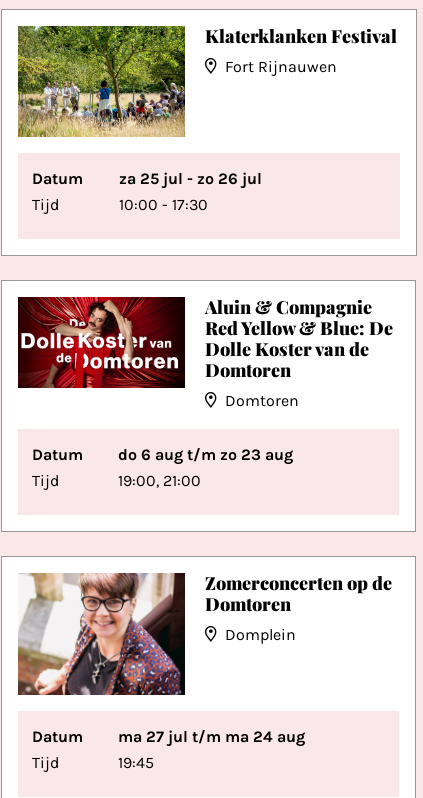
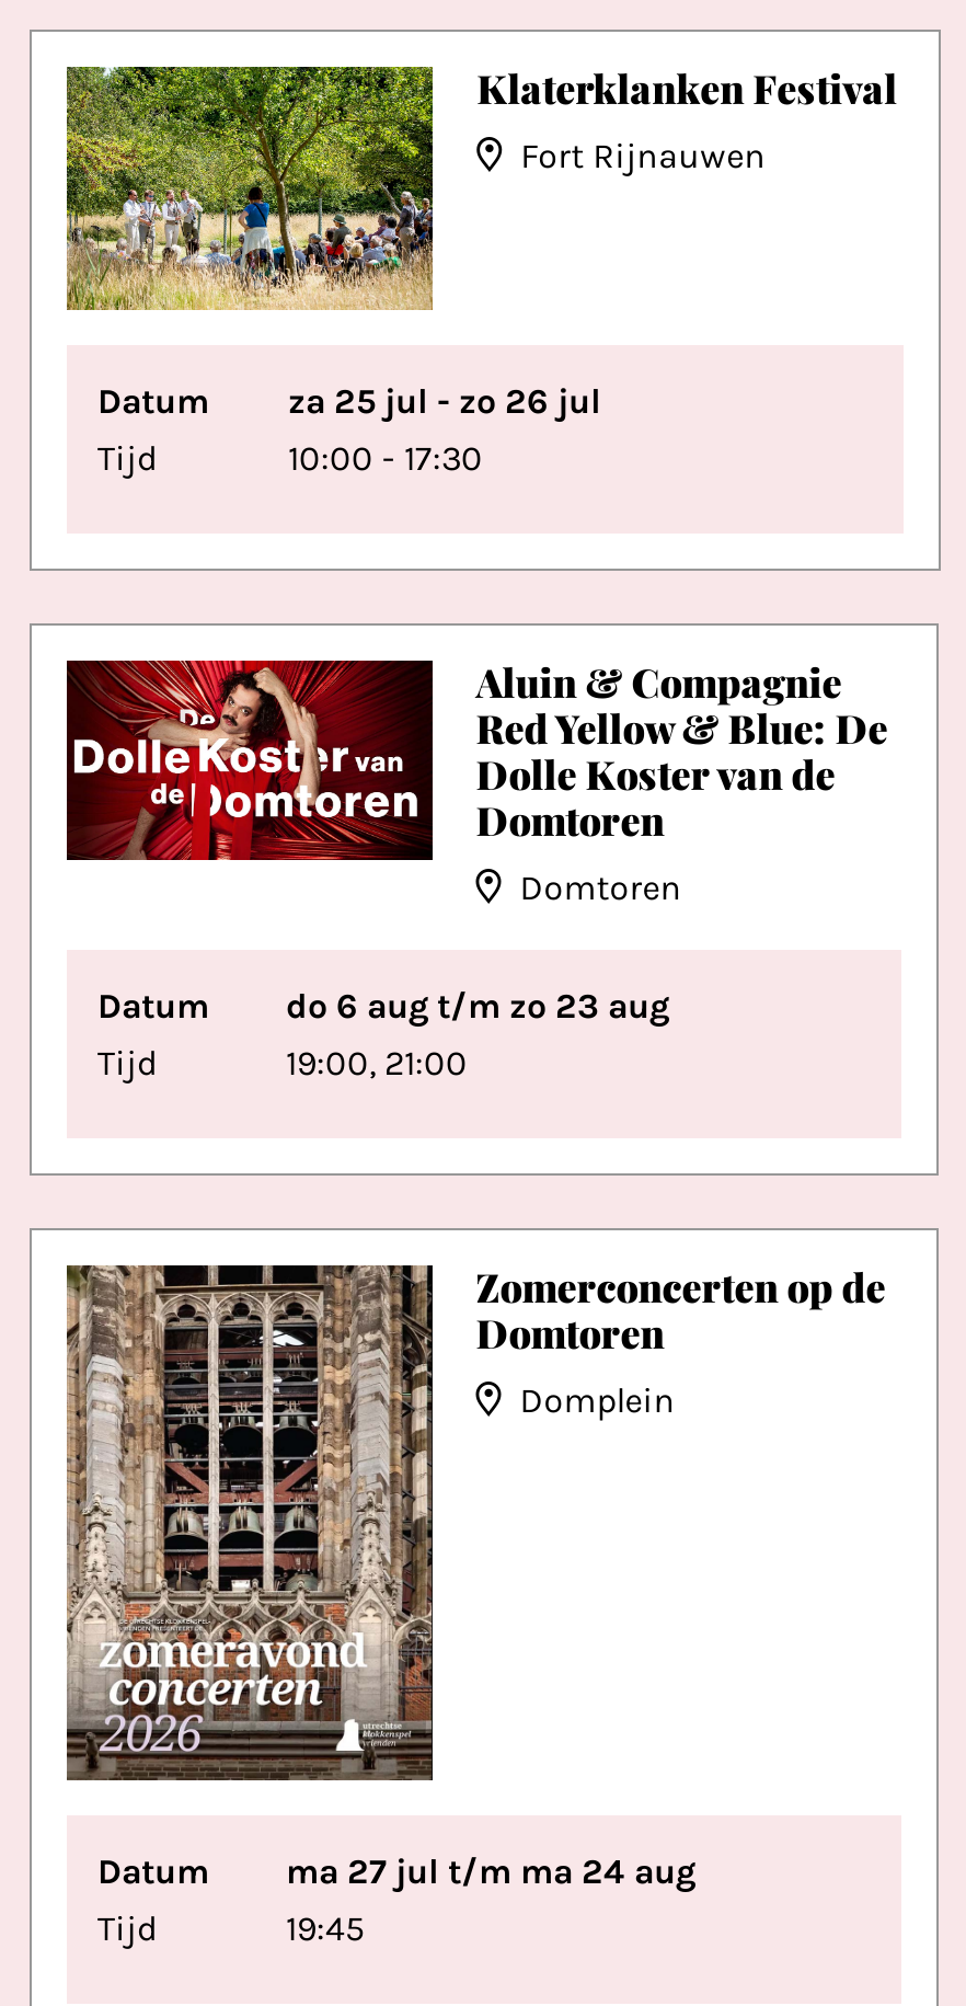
[18,572,185,696] [image] -> [65,1263,433,1783] [image]

